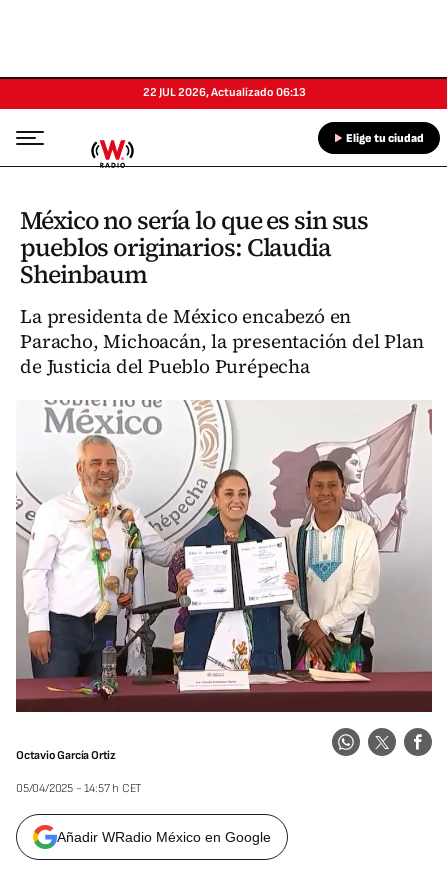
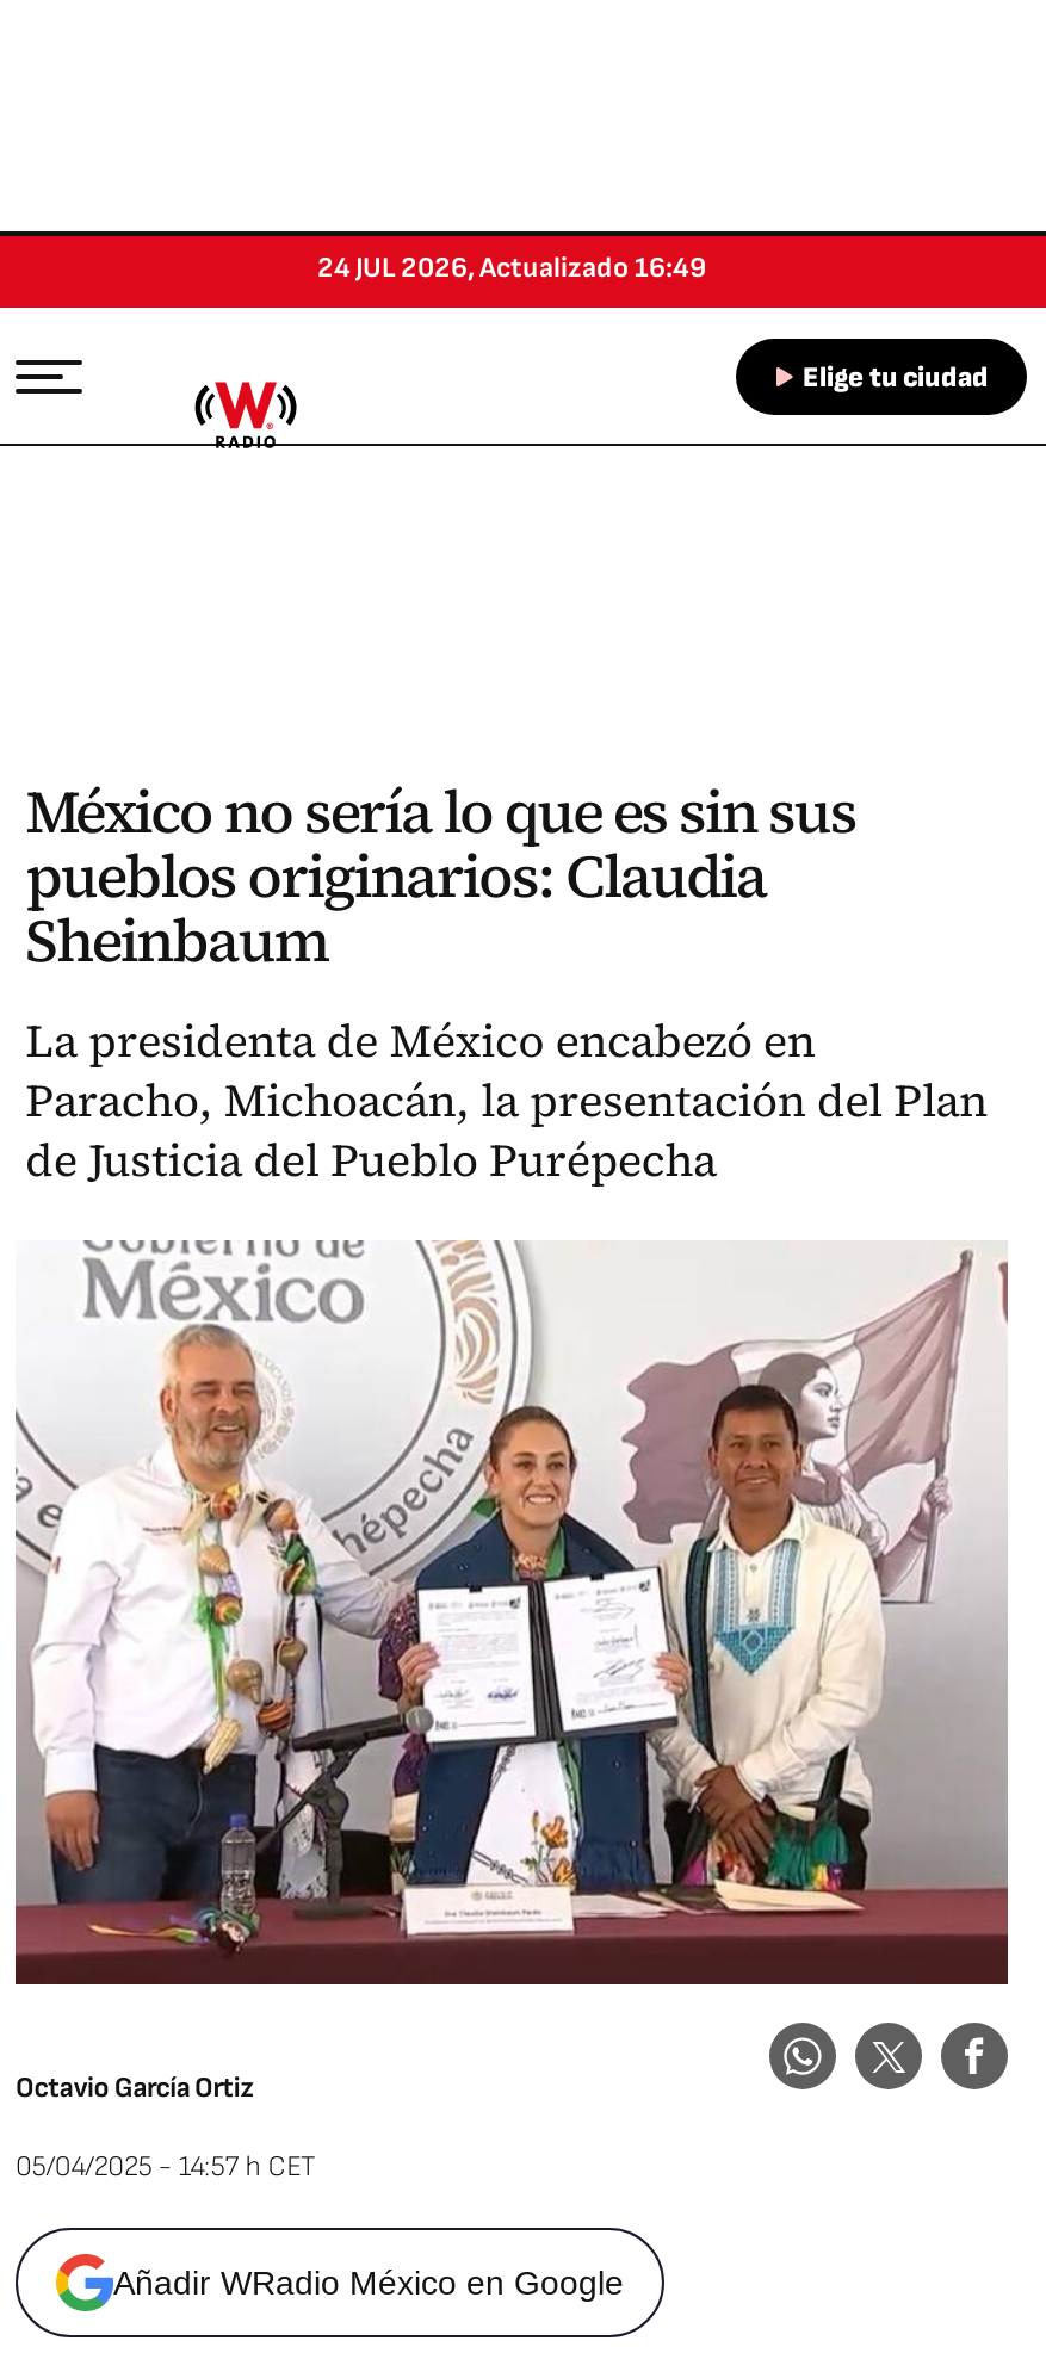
[142,85,305,100] 22 JUL 2026,Actualizado 06:13 -> [317,250,706,286] 24 JUL 2026,Actualizado 16:49

